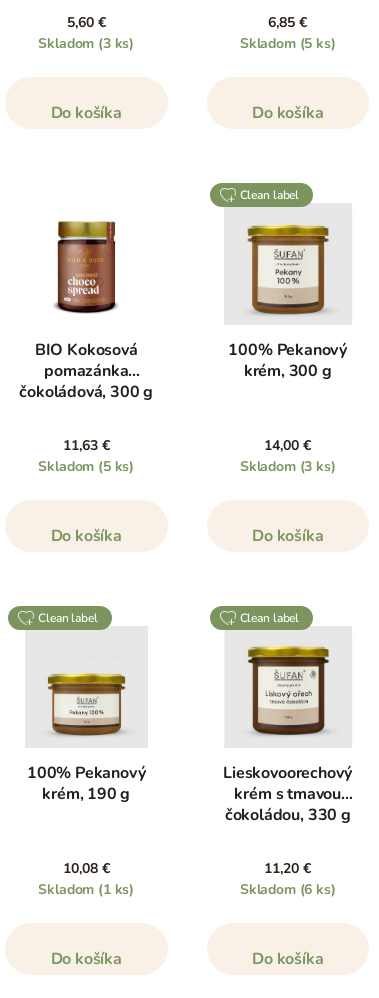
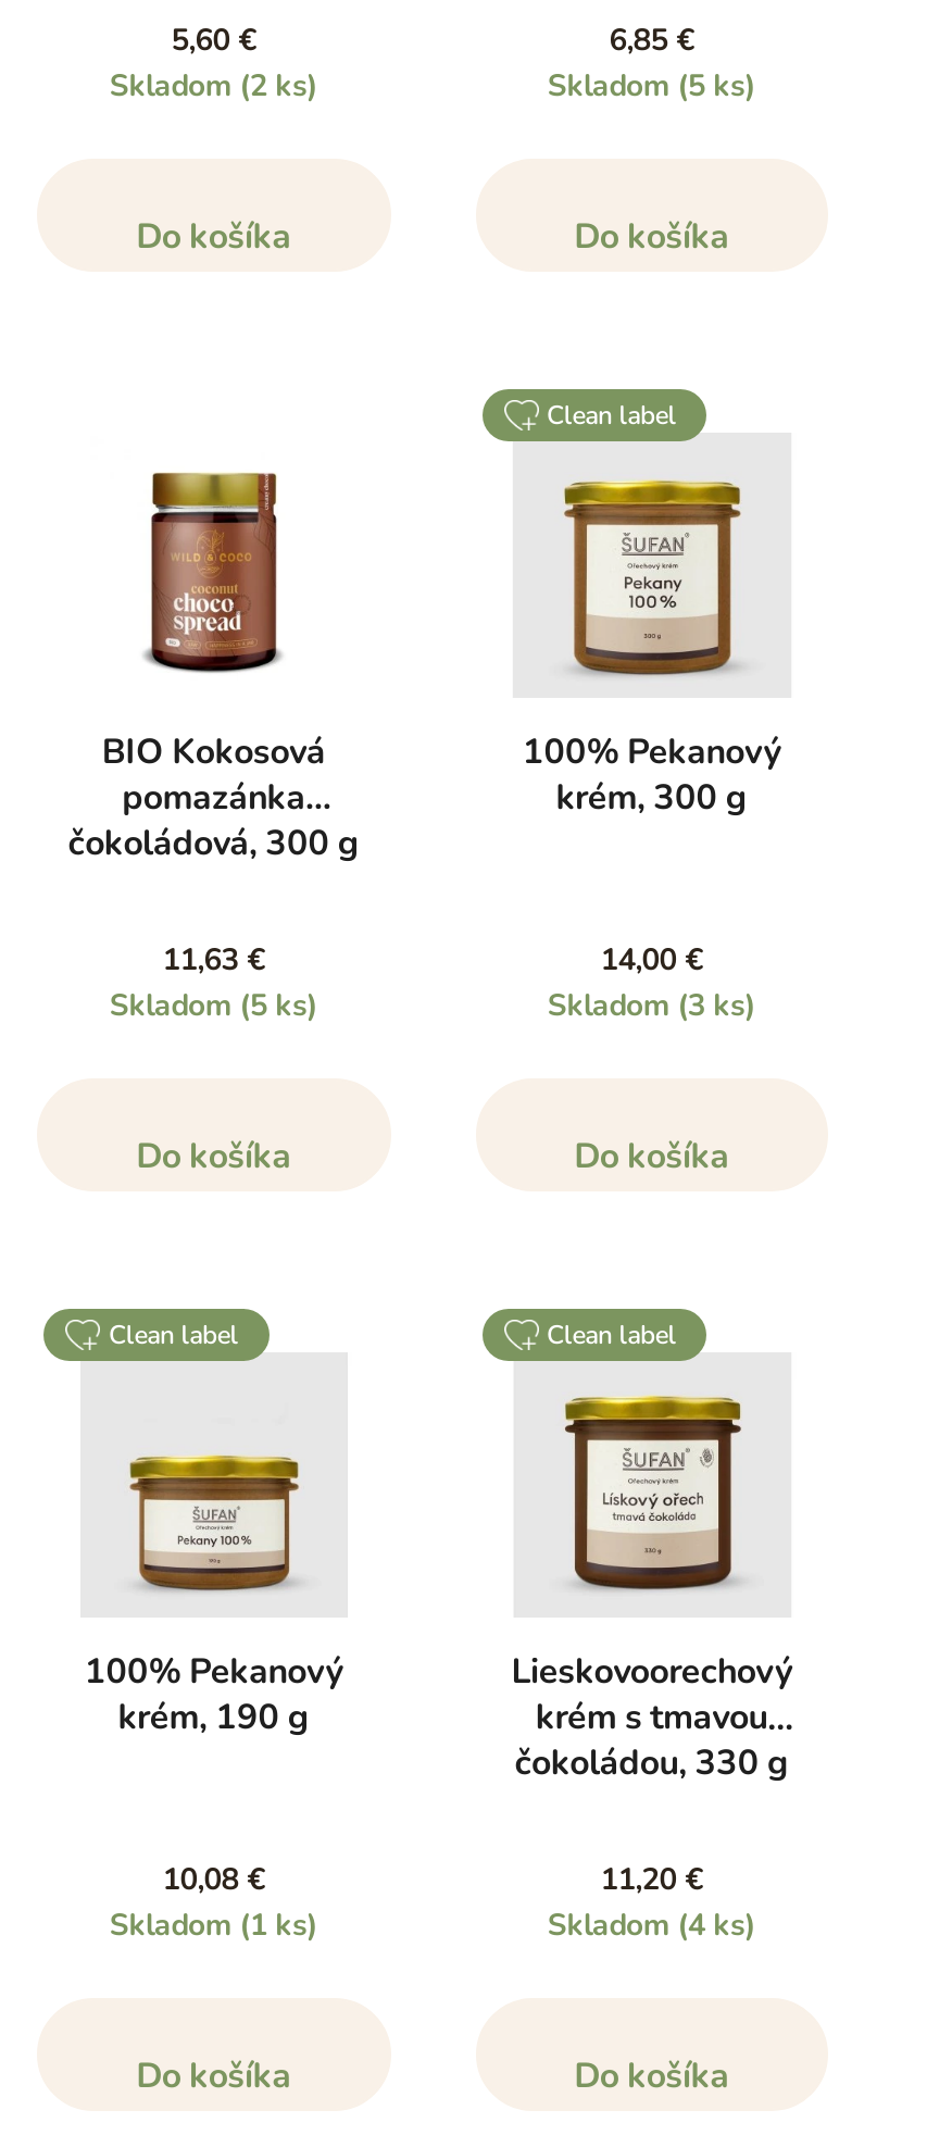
[38,34,134,53] Skladom (3 ks) -> [110,65,318,107] Skladom (2 ks)
[240,880,336,899] Skladom (6 ks) -> [548,1905,756,1947] Skladom (4 ks)

